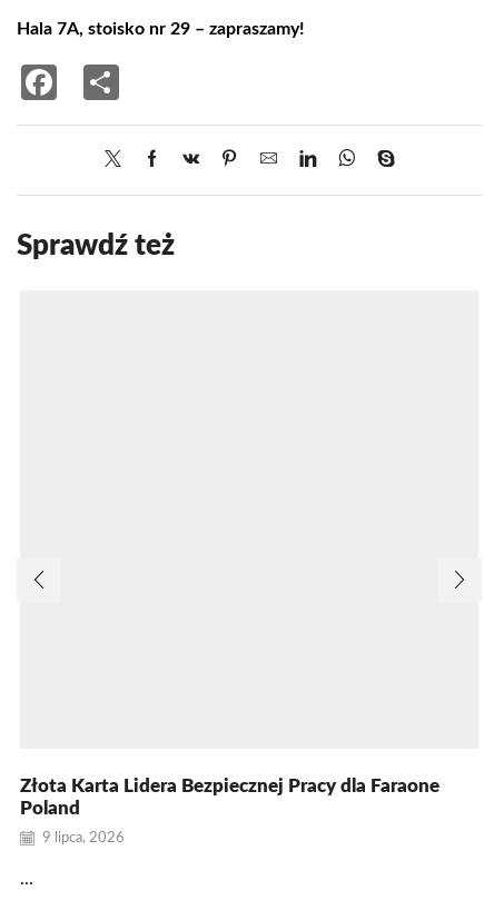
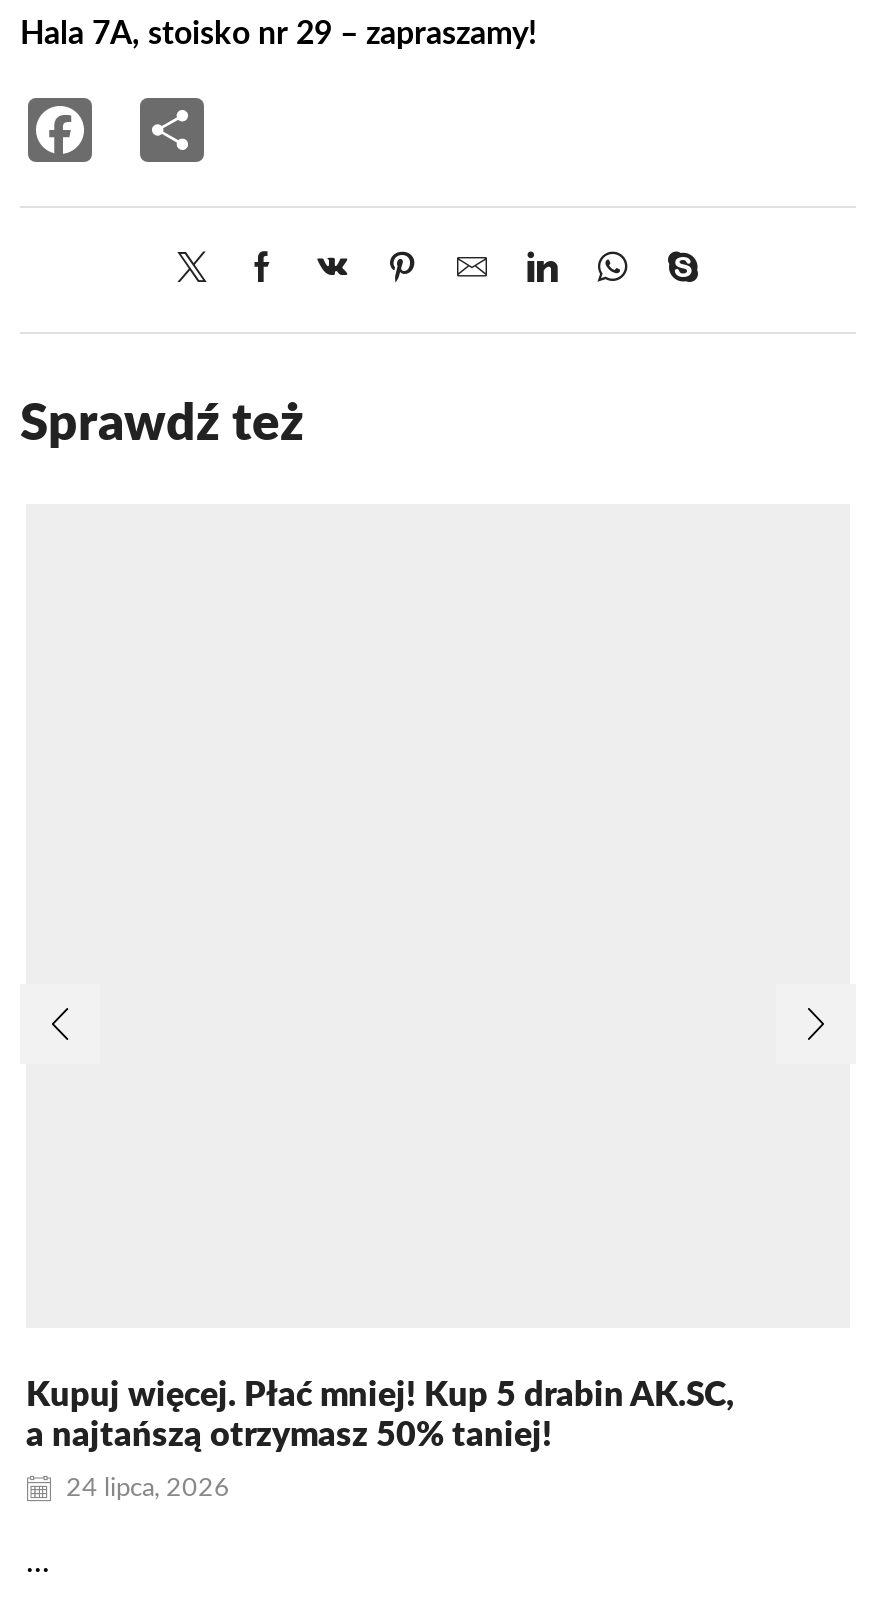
[20,777,439,818] Złota Karta Lidera Bezpiecznej Pracy dla Faraone | Poland -> [26,1379,734,1453] Kupuj więcej. Płać mniej! Kup 5 drabin AK.SC, | a najtańszą otrzymasz 50% taniej!
[39,831,125,846] 9 lipca, 2026 -> [60,1477,230,1503] 24 lipca, 2026

